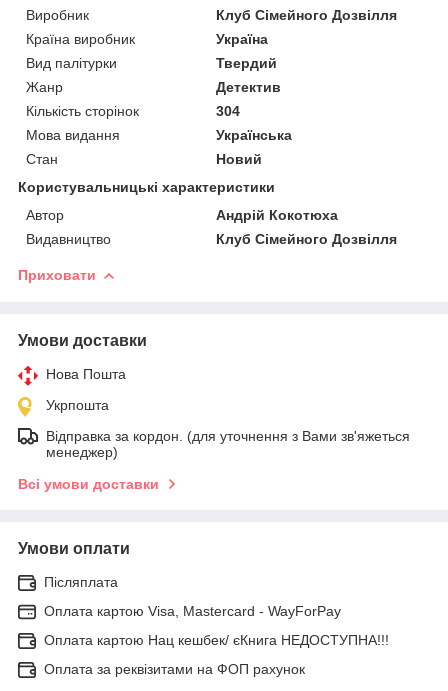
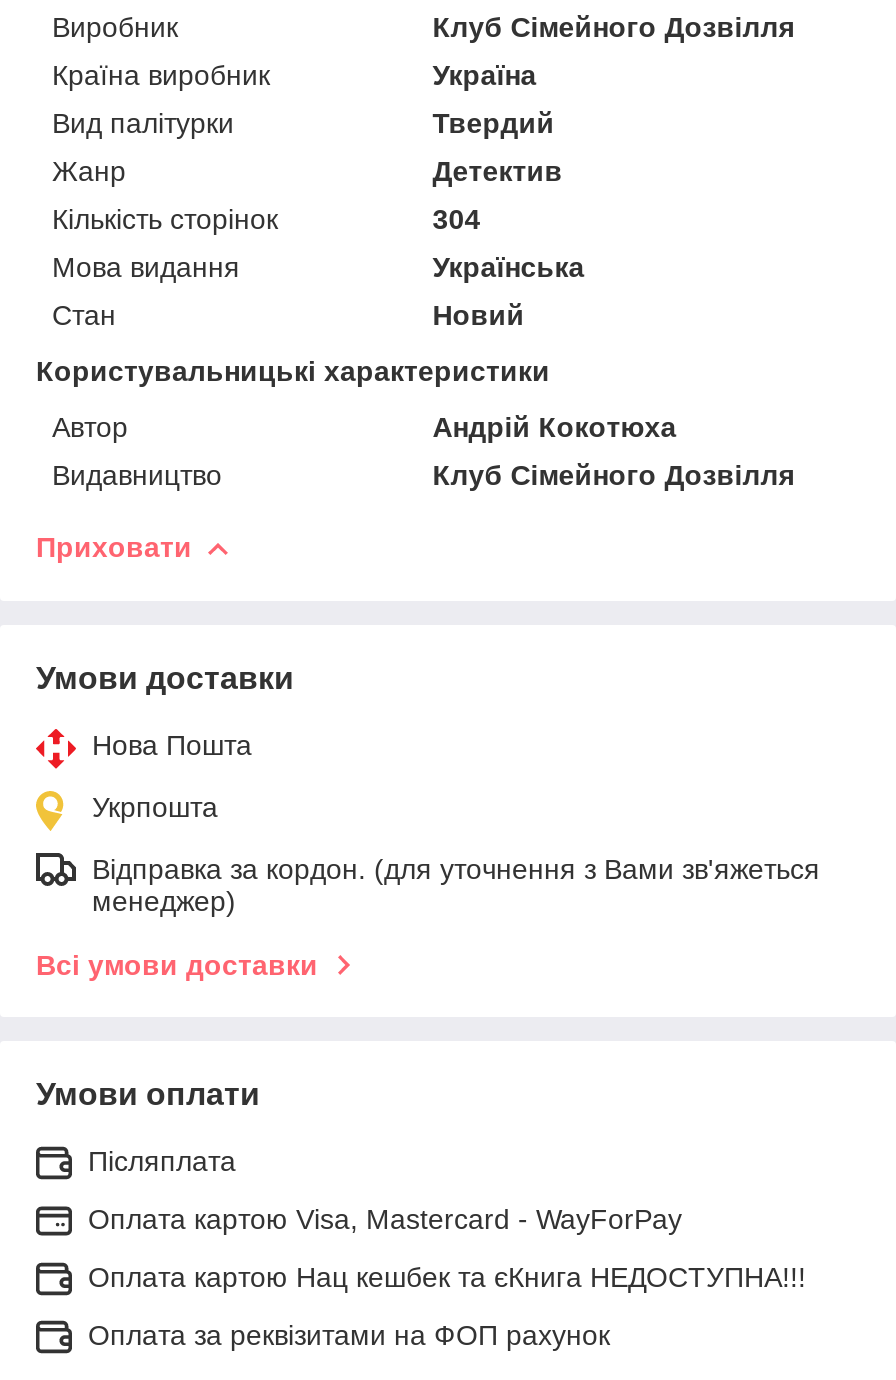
[44,632,389,648] Оплата картою Нац кешбек/ єКнига НЕДОСТУПНА!!! -> [88,1261,806,1293] Оплата картою Нац кешбек та єКнига НЕДОСТУПНА!!!

